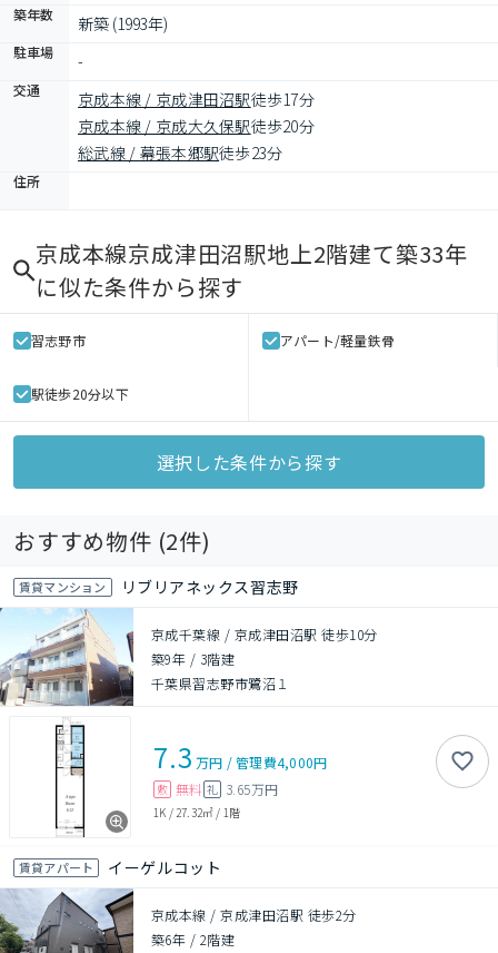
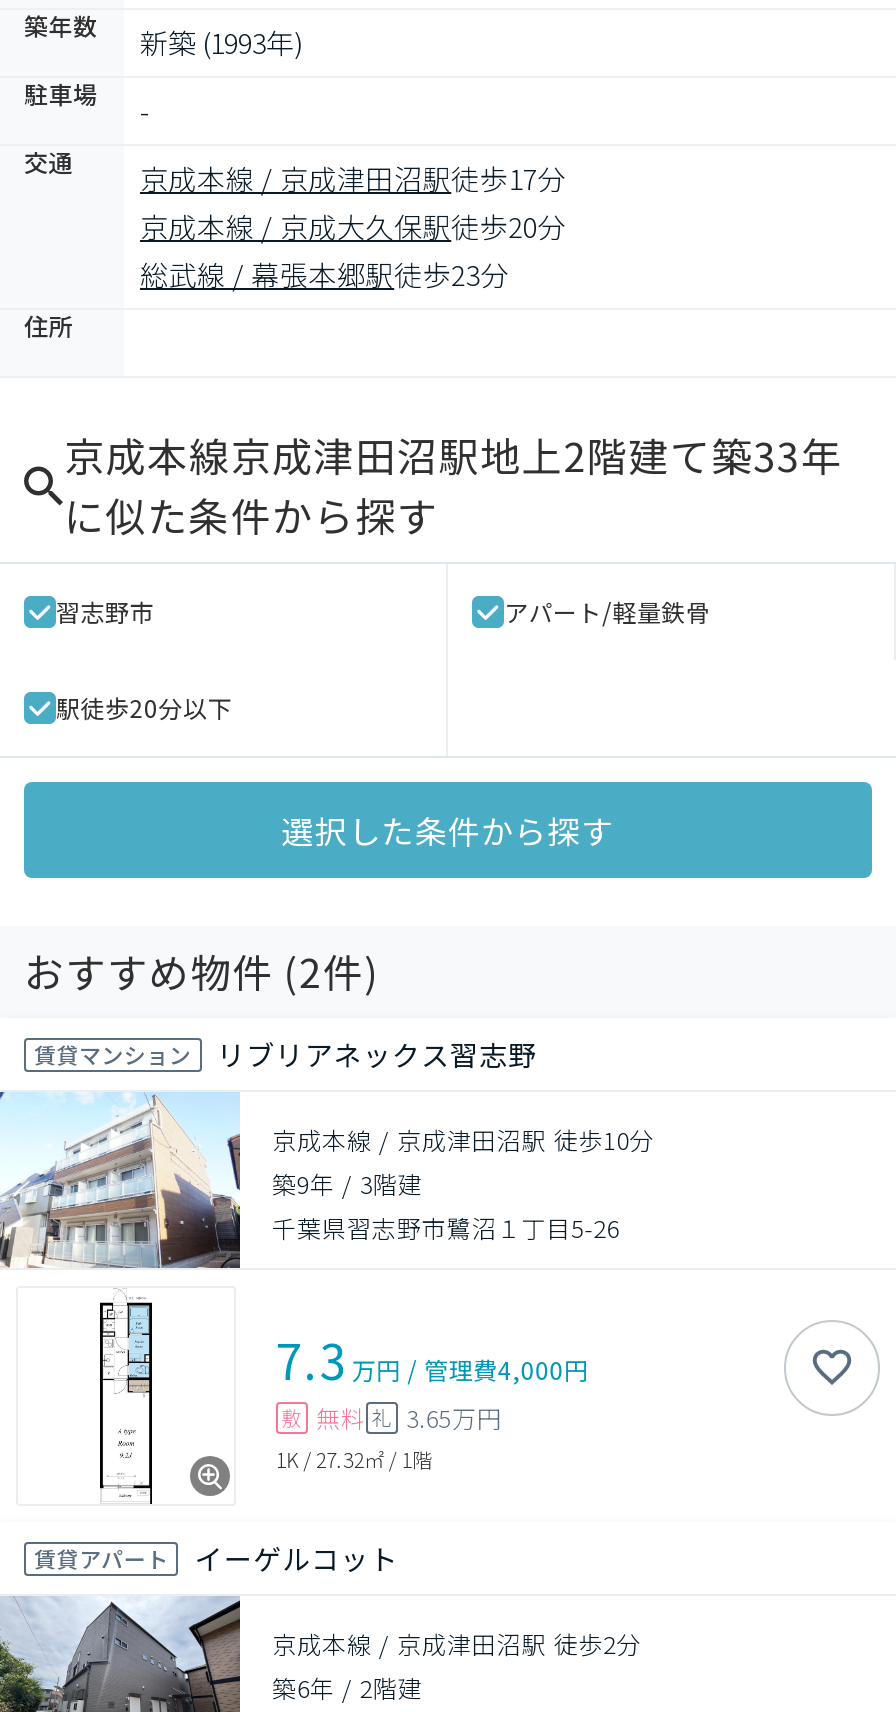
[151,625,378,643] 京成千葉線 / 京成津田沼駅 徒歩10分 -> [272,1122,654,1156] 京成本線 / 京成津田沼駅 徒歩10分
[151,674,290,692] 千葉県習志野市鷺沼１ -> [272,1210,619,1244] 千葉県習志野市鷺沼１丁目5-26

